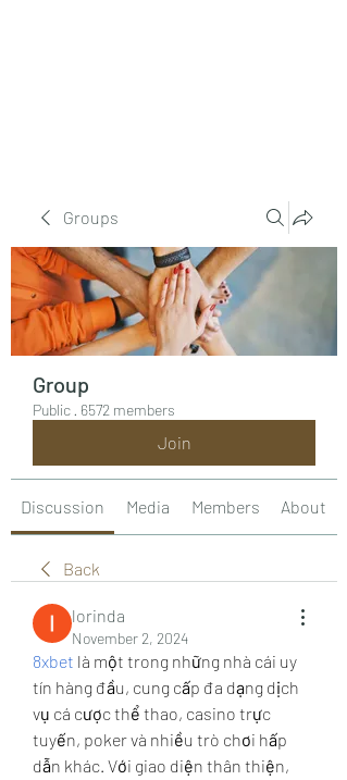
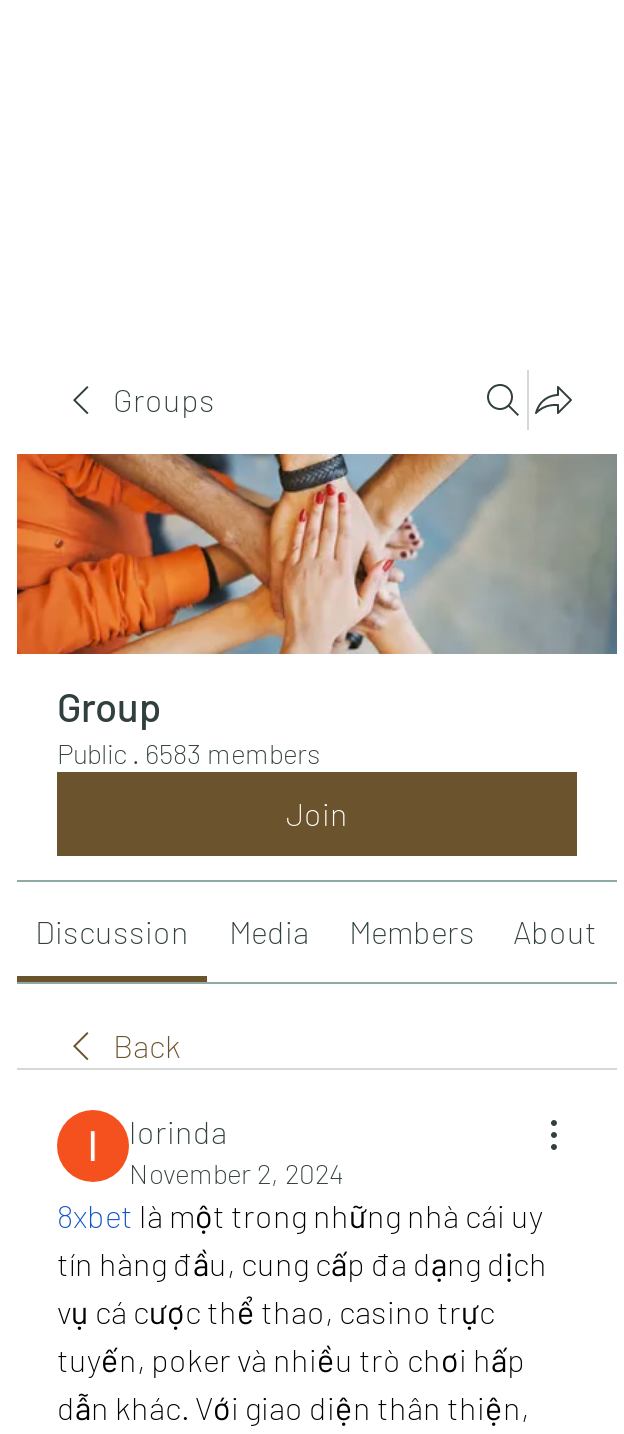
[33,400,175,419] Public 6572 members -> [57,736,321,770] Public 6583 members

